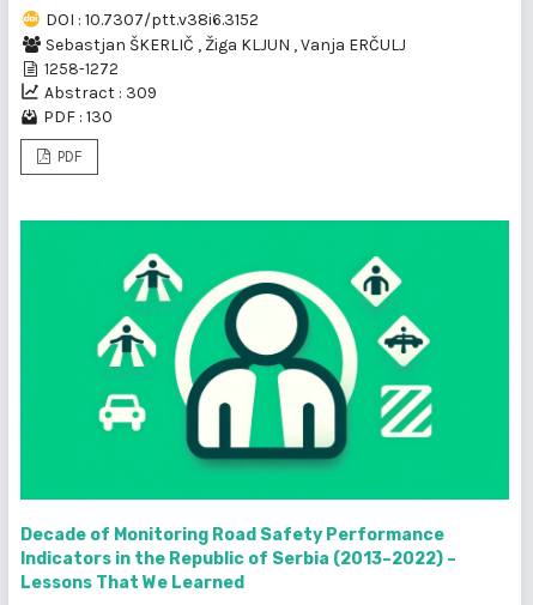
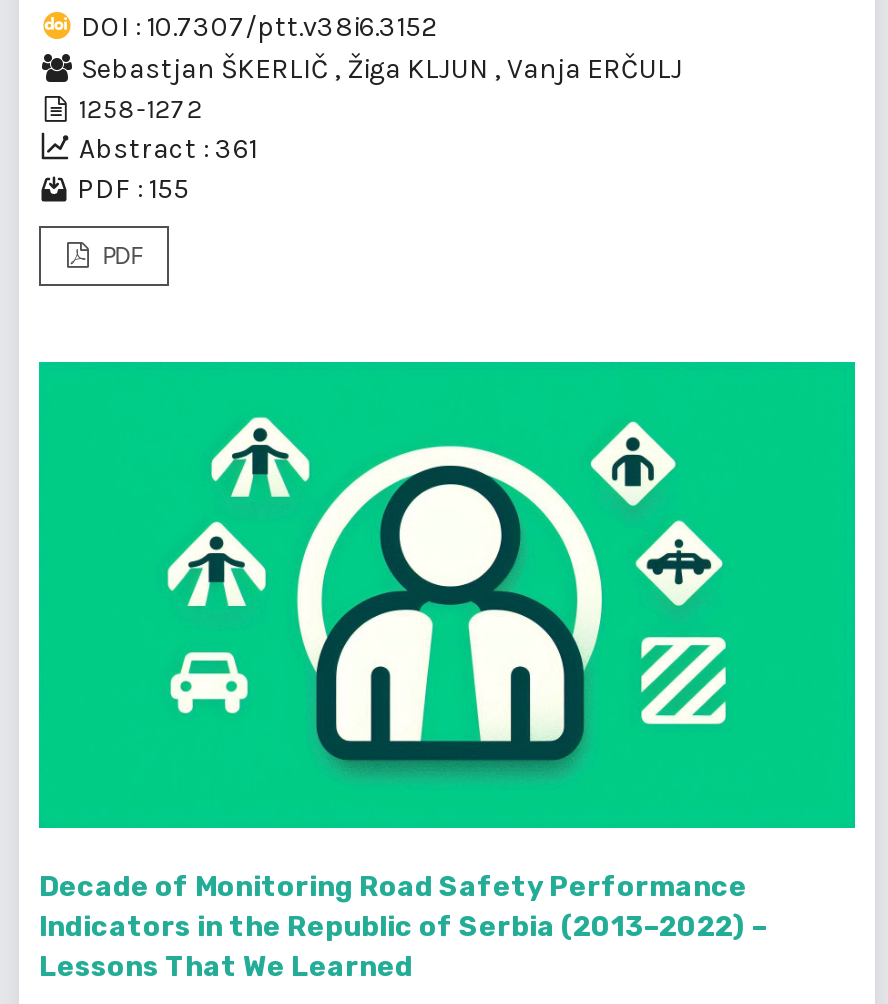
[44,82,157,103] Abstract : 309 -> [79,132,257,166] Abstract : 361
[43,106,113,127] PDF : 130 -> [77,172,189,206] PDF : 155

